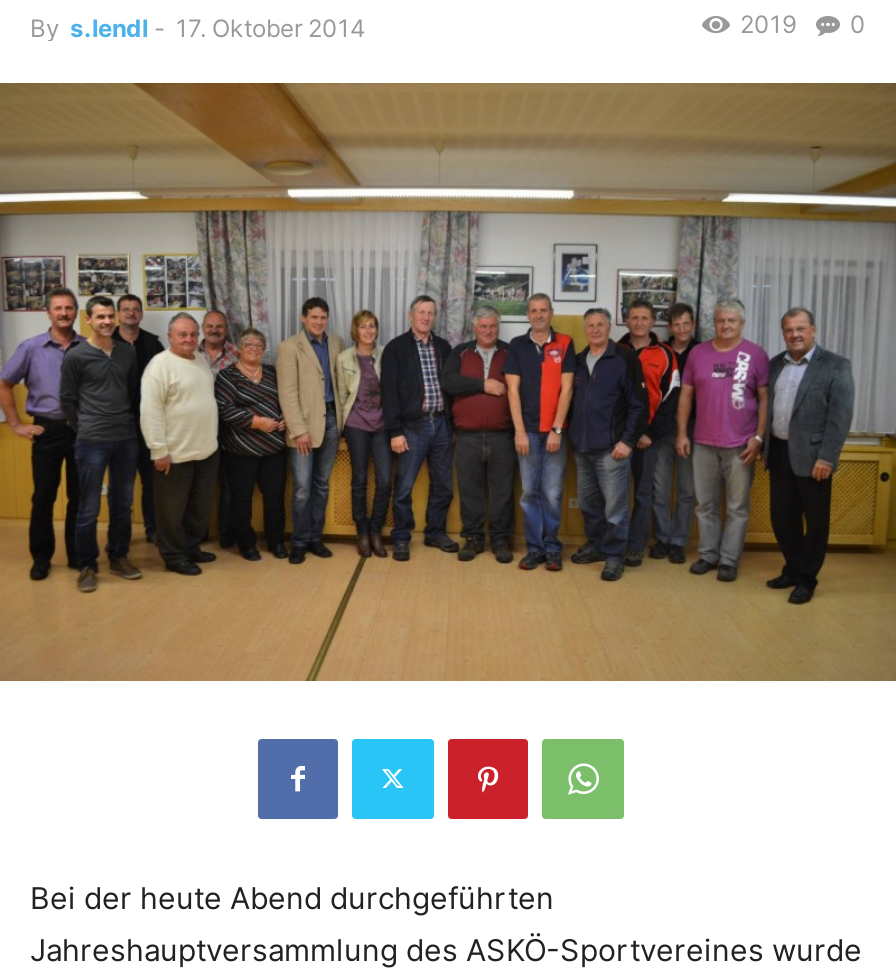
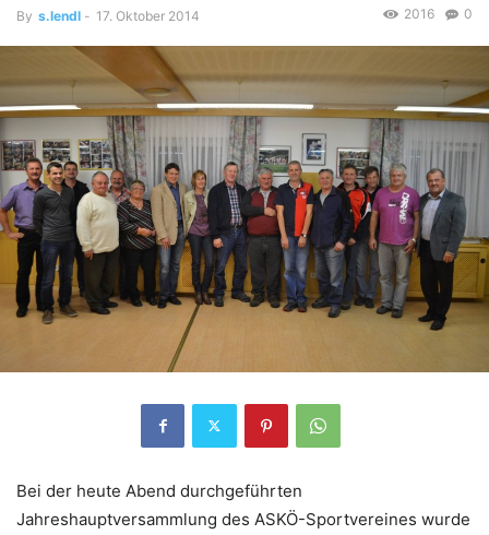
[740,9,866,39] 2019 0 -> [404,5,473,22] 2016 0

